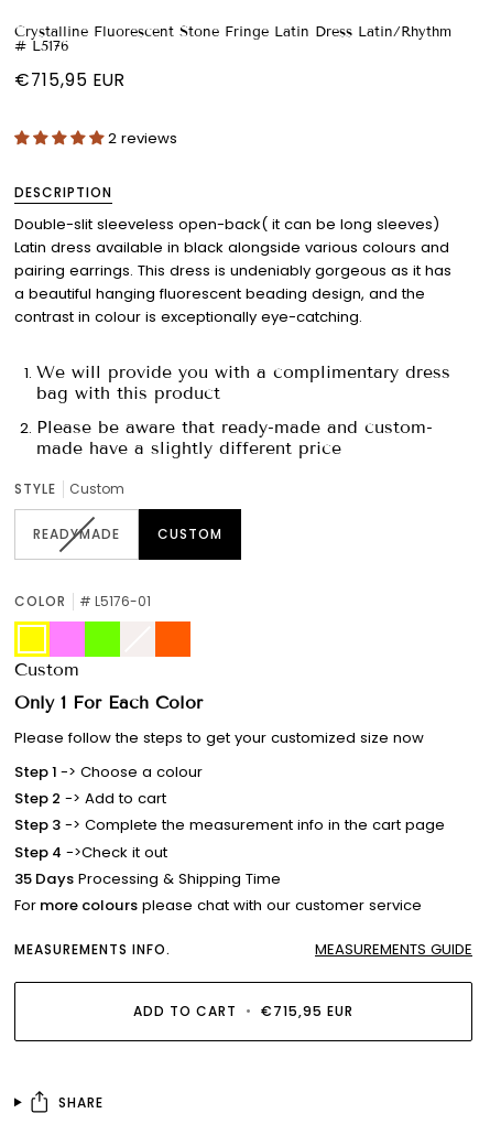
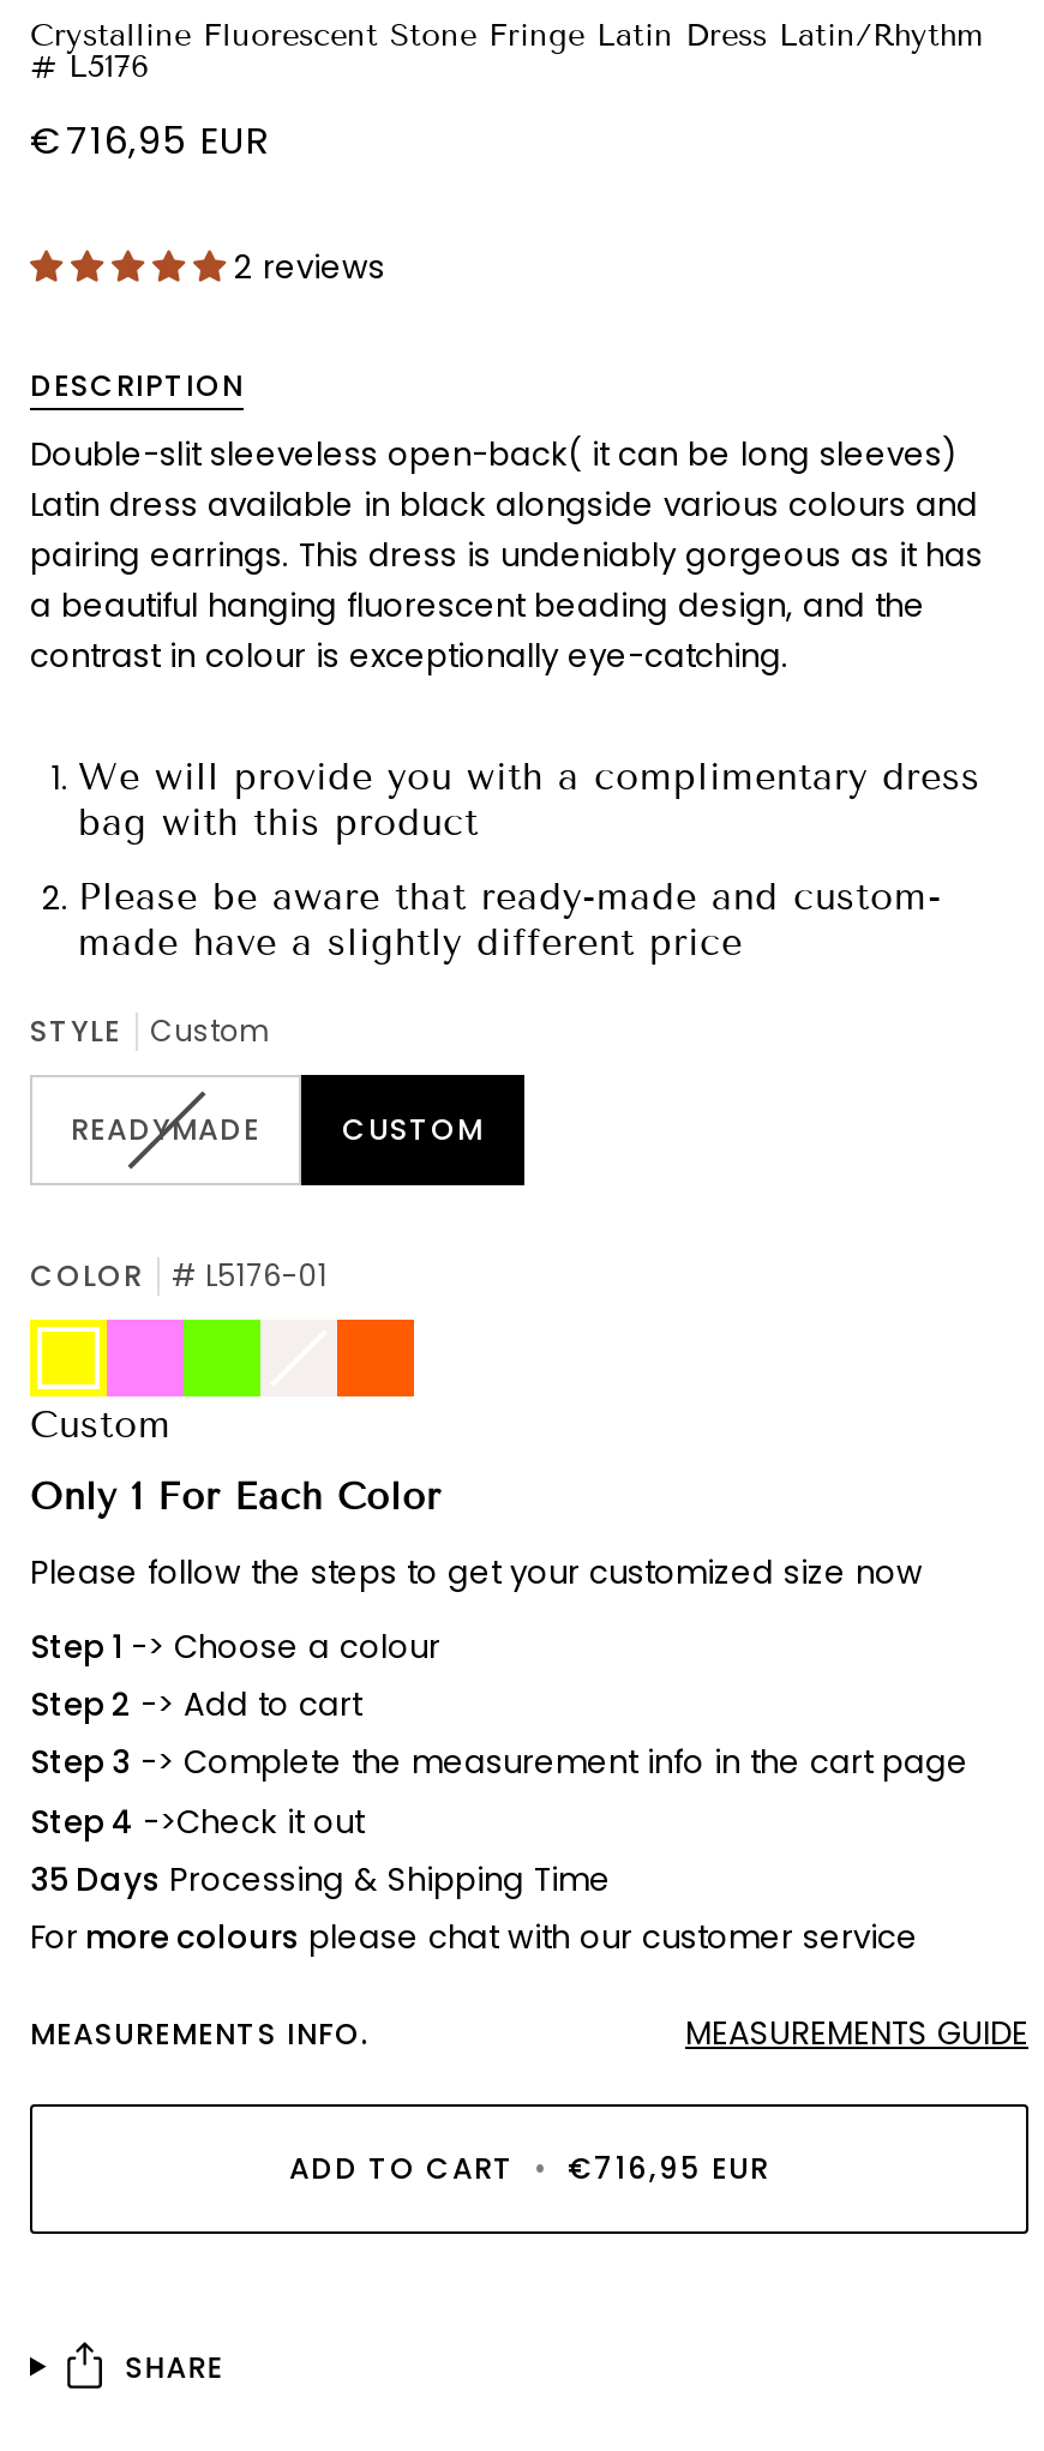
[14,68,126,91] €715,95 EUR -> [30,115,270,165] €716,95 EUR
[133,1002,353,1021] ADD TO CART • €715,95 EUR -> [289,2148,769,2189] ADD TO CART • €716,95 EUR

